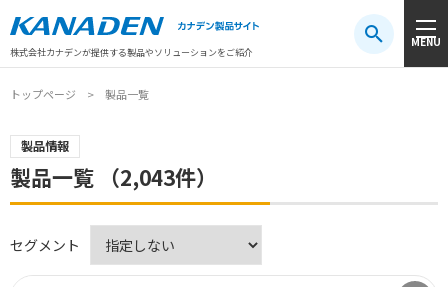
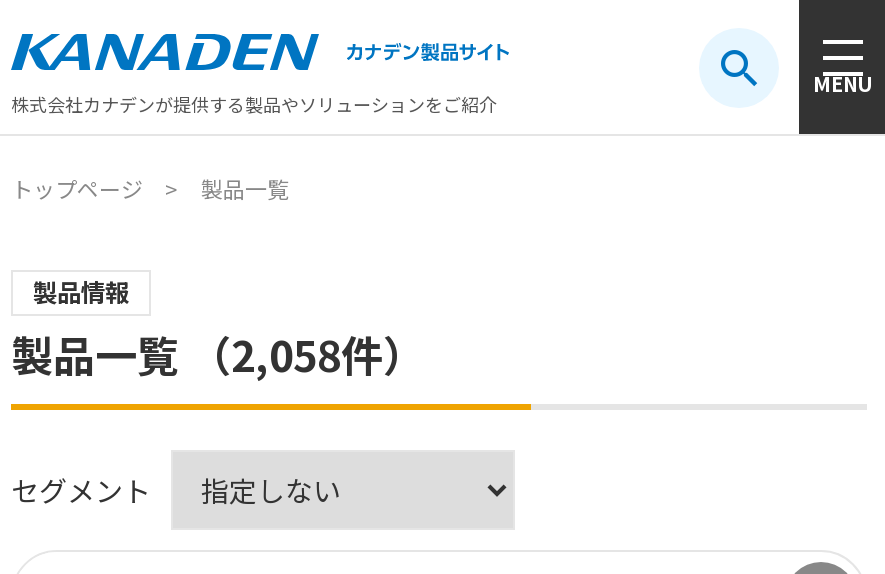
[10,162,217,192] 製品一覧 （2,043件） -> [11,324,425,384] 製品一覧 （2,058件）

